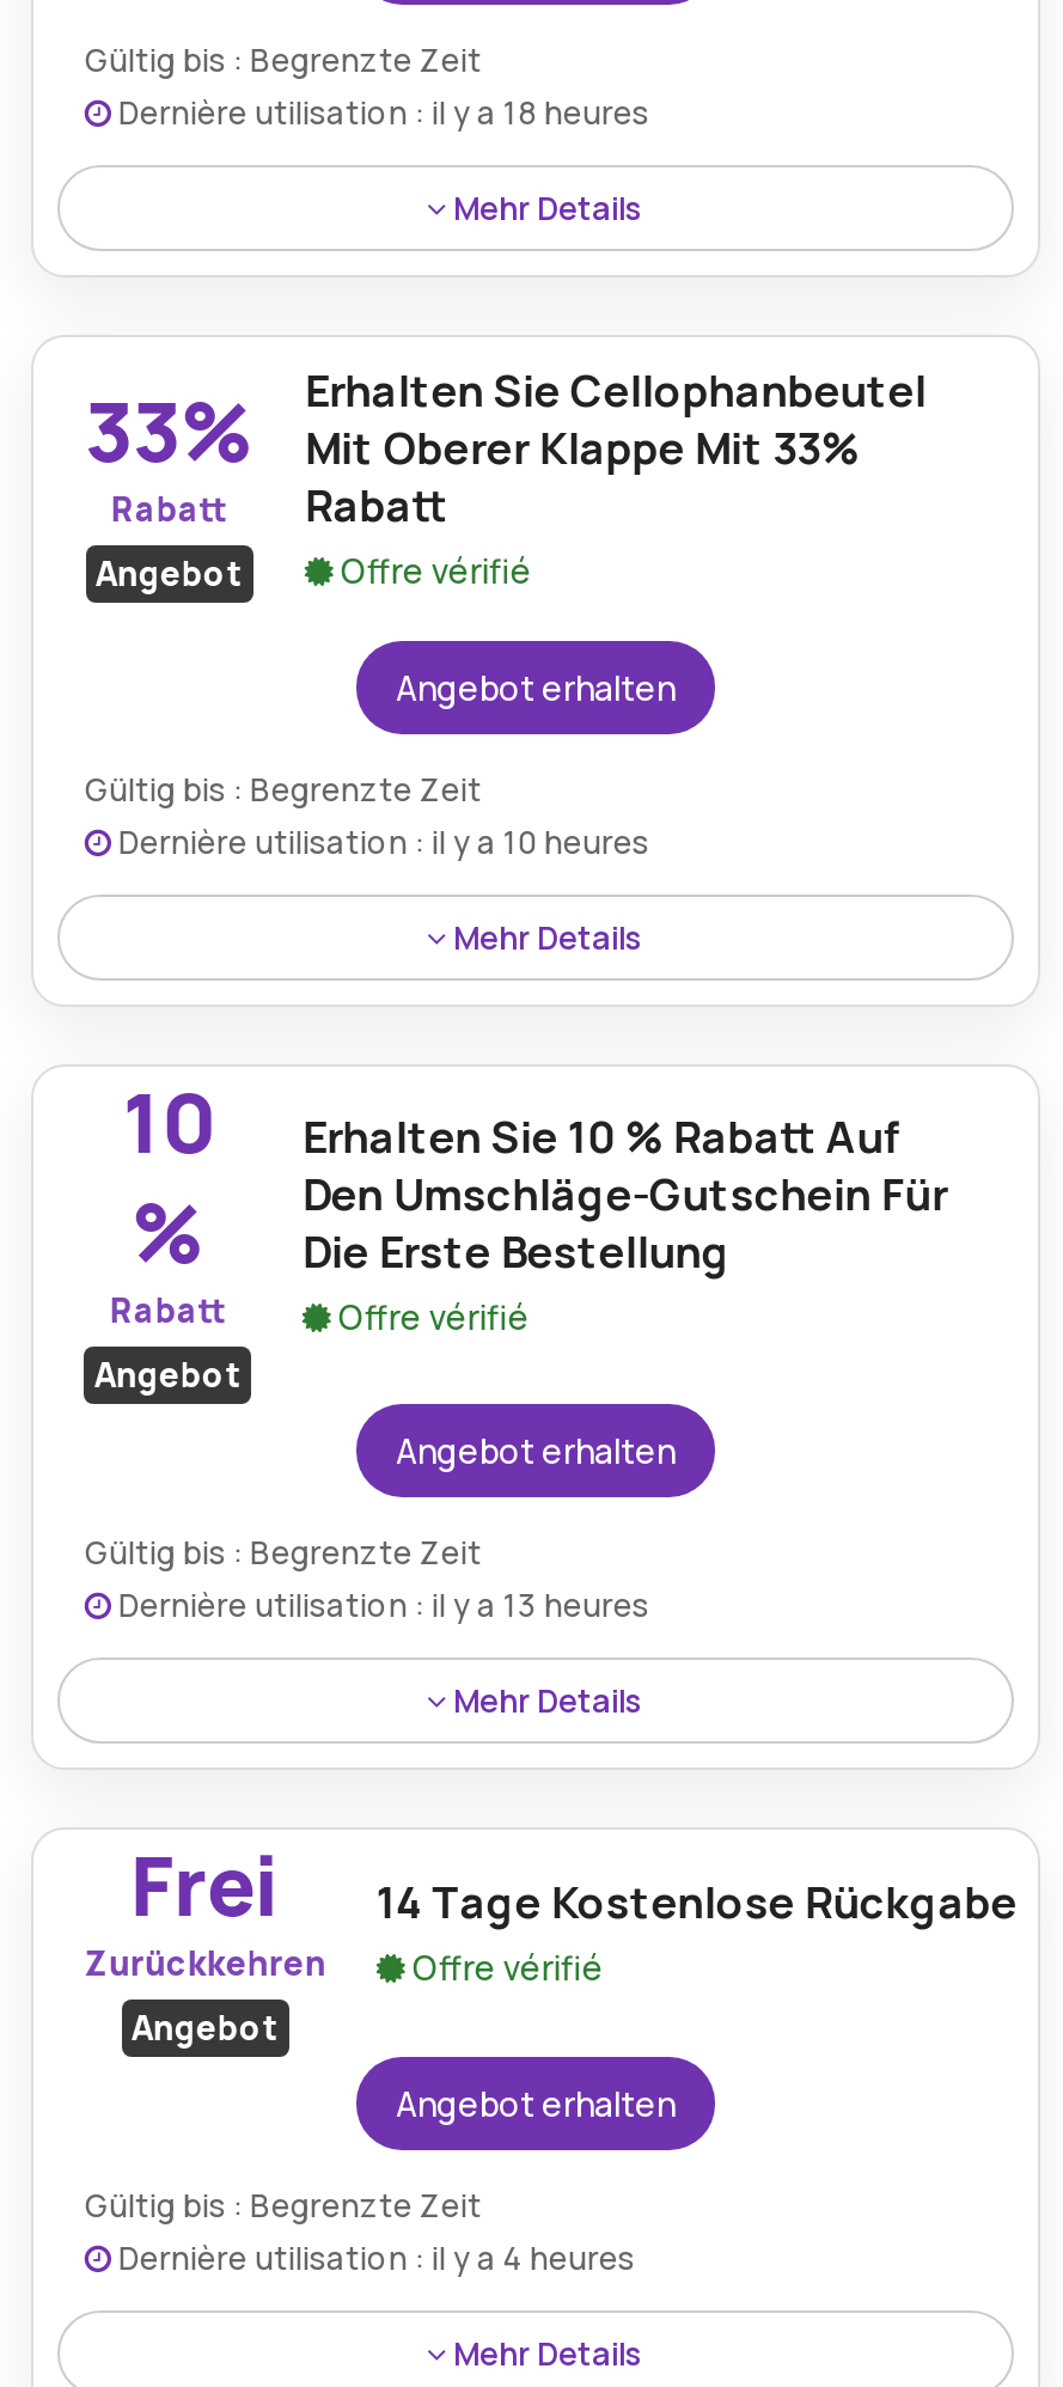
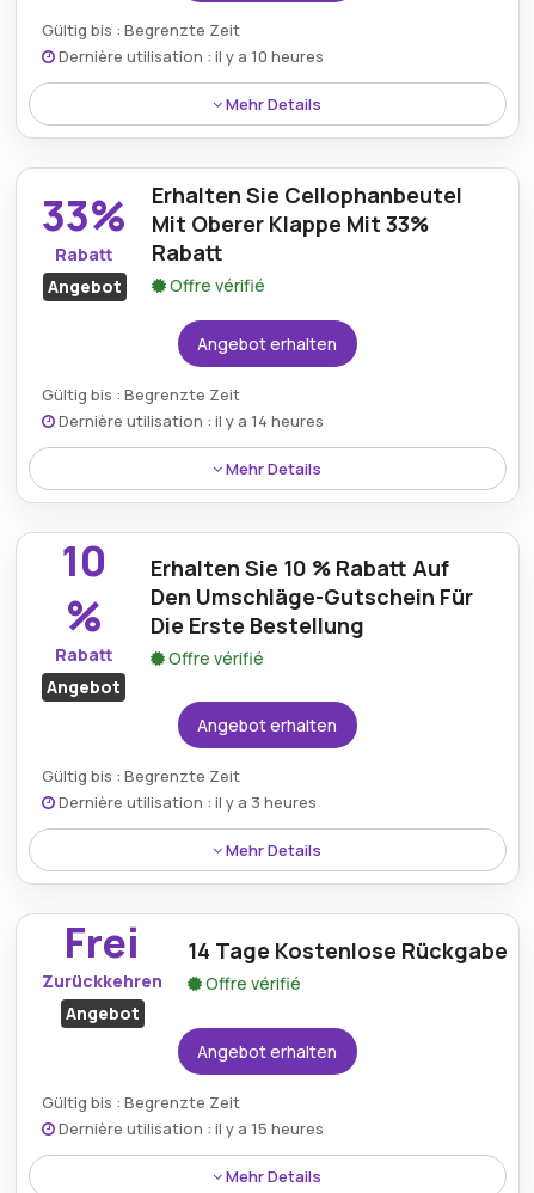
[118,91,649,134] Dernière utilisation : il y a 18 heures -> none
moved [118,820,649,863] -> [59,45,324,67]: Dernière utilisation : il y a 10 heures
none -> [59,410,324,432] Dernière utilisation : il y a 14 heures
[118,1583,649,1626] Dernière utilisation : il y a 13 heures -> [59,791,317,813] Dernière utilisation : il y a 3 heures
[118,2236,635,2279] Dernière utilisation : il y a 4 heures -> [59,1118,324,1139] Dernière utilisation : il y a 15 heures

